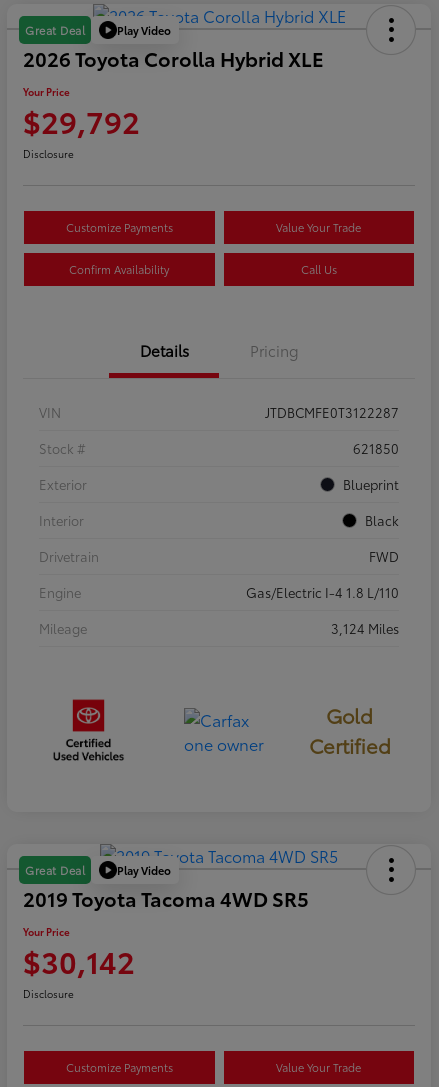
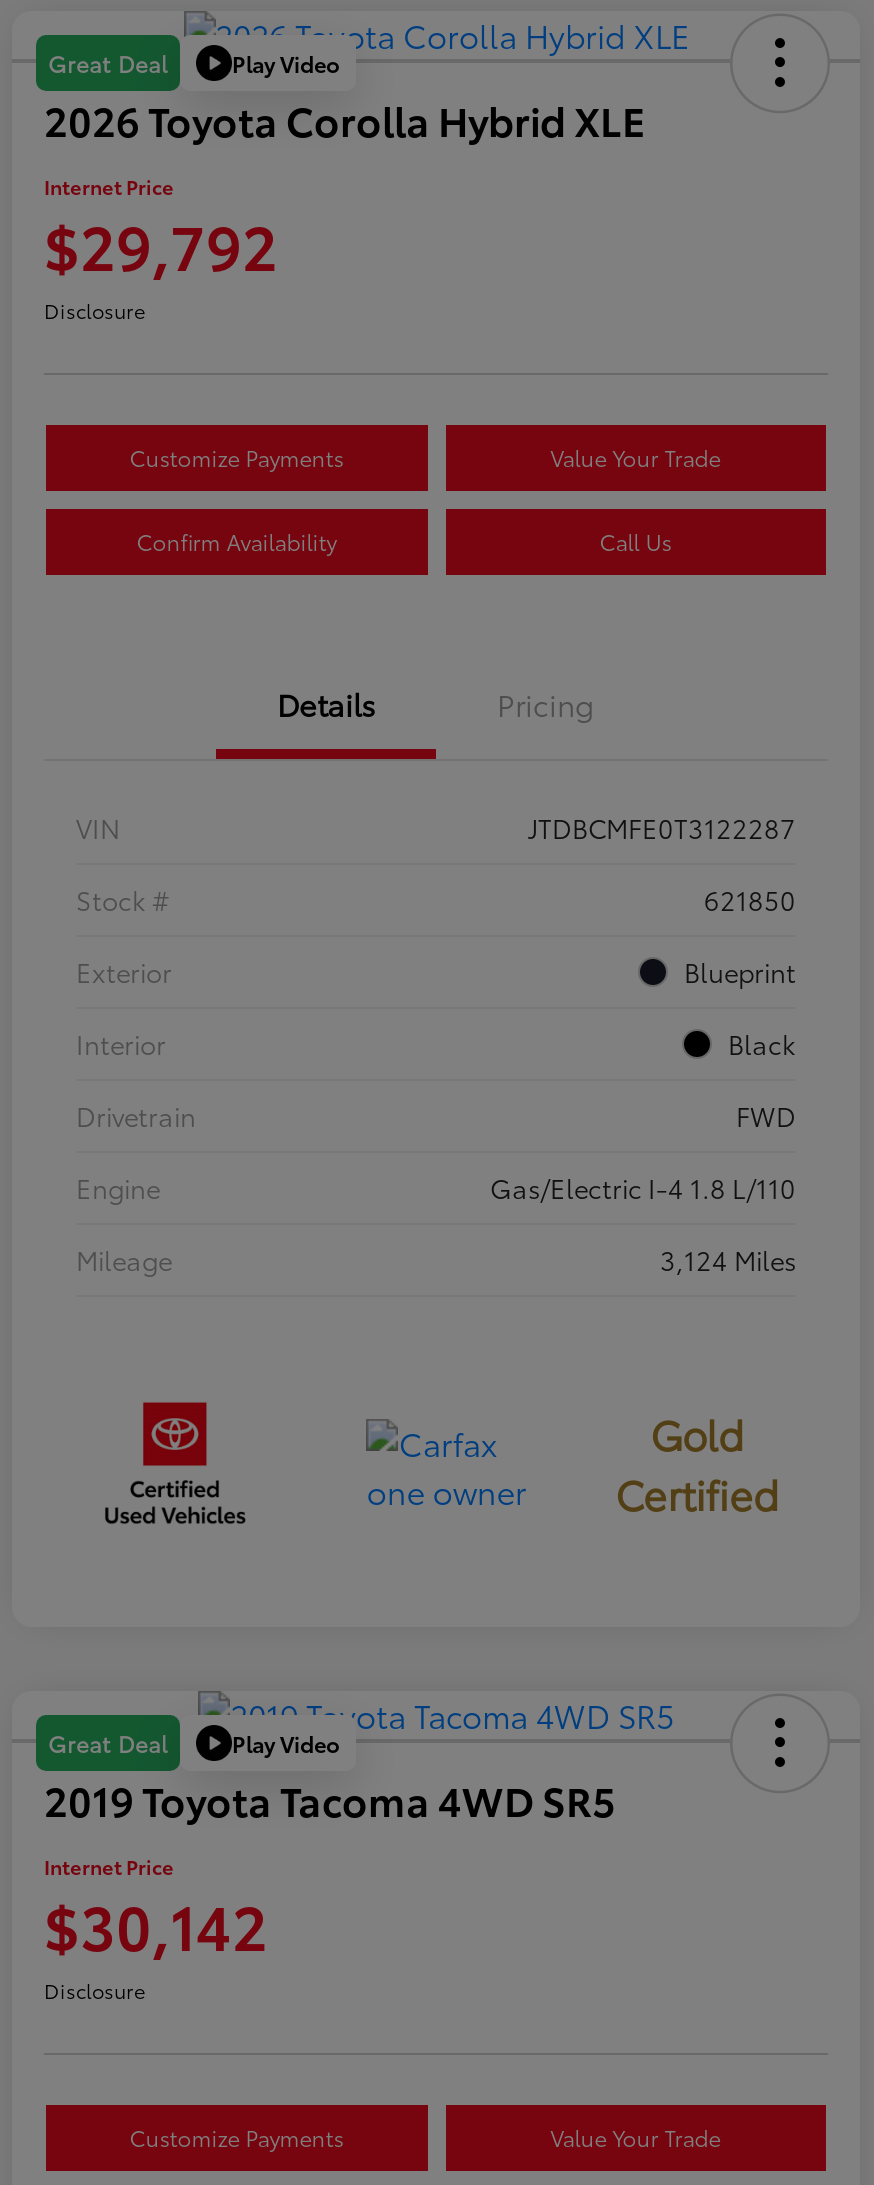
[23,84,70,99] Your Price -> [44,172,174,202] Internet Price
[23,924,70,939] Your Price -> [44,1851,174,1881] Internet Price

